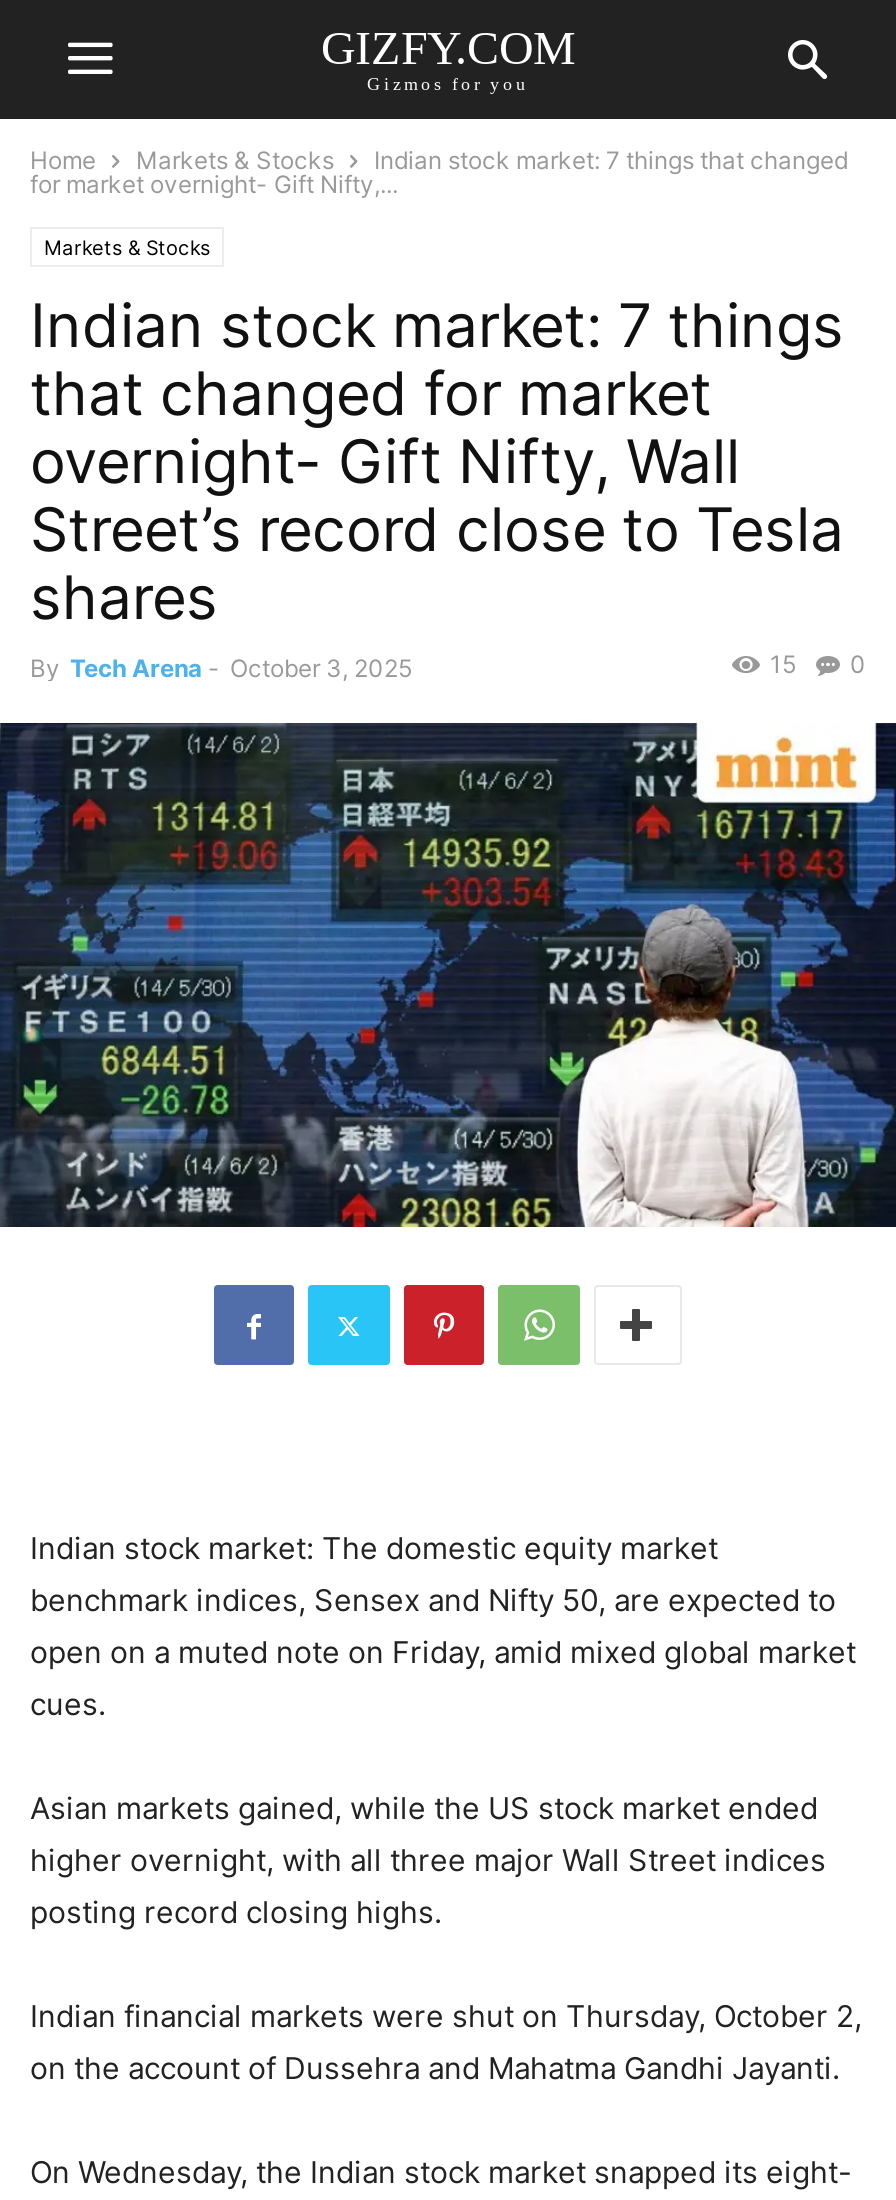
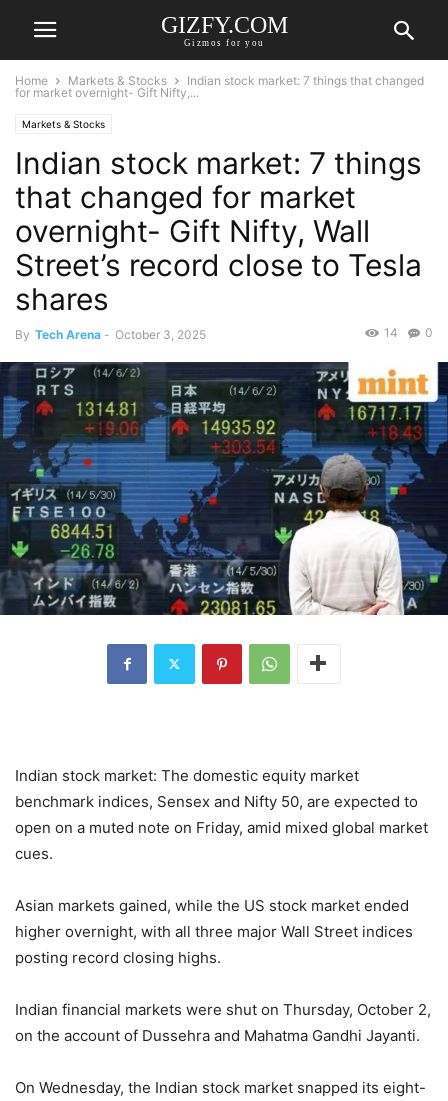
[770,649,866,679] 15 0 -> [384,325,433,340] 14 0

